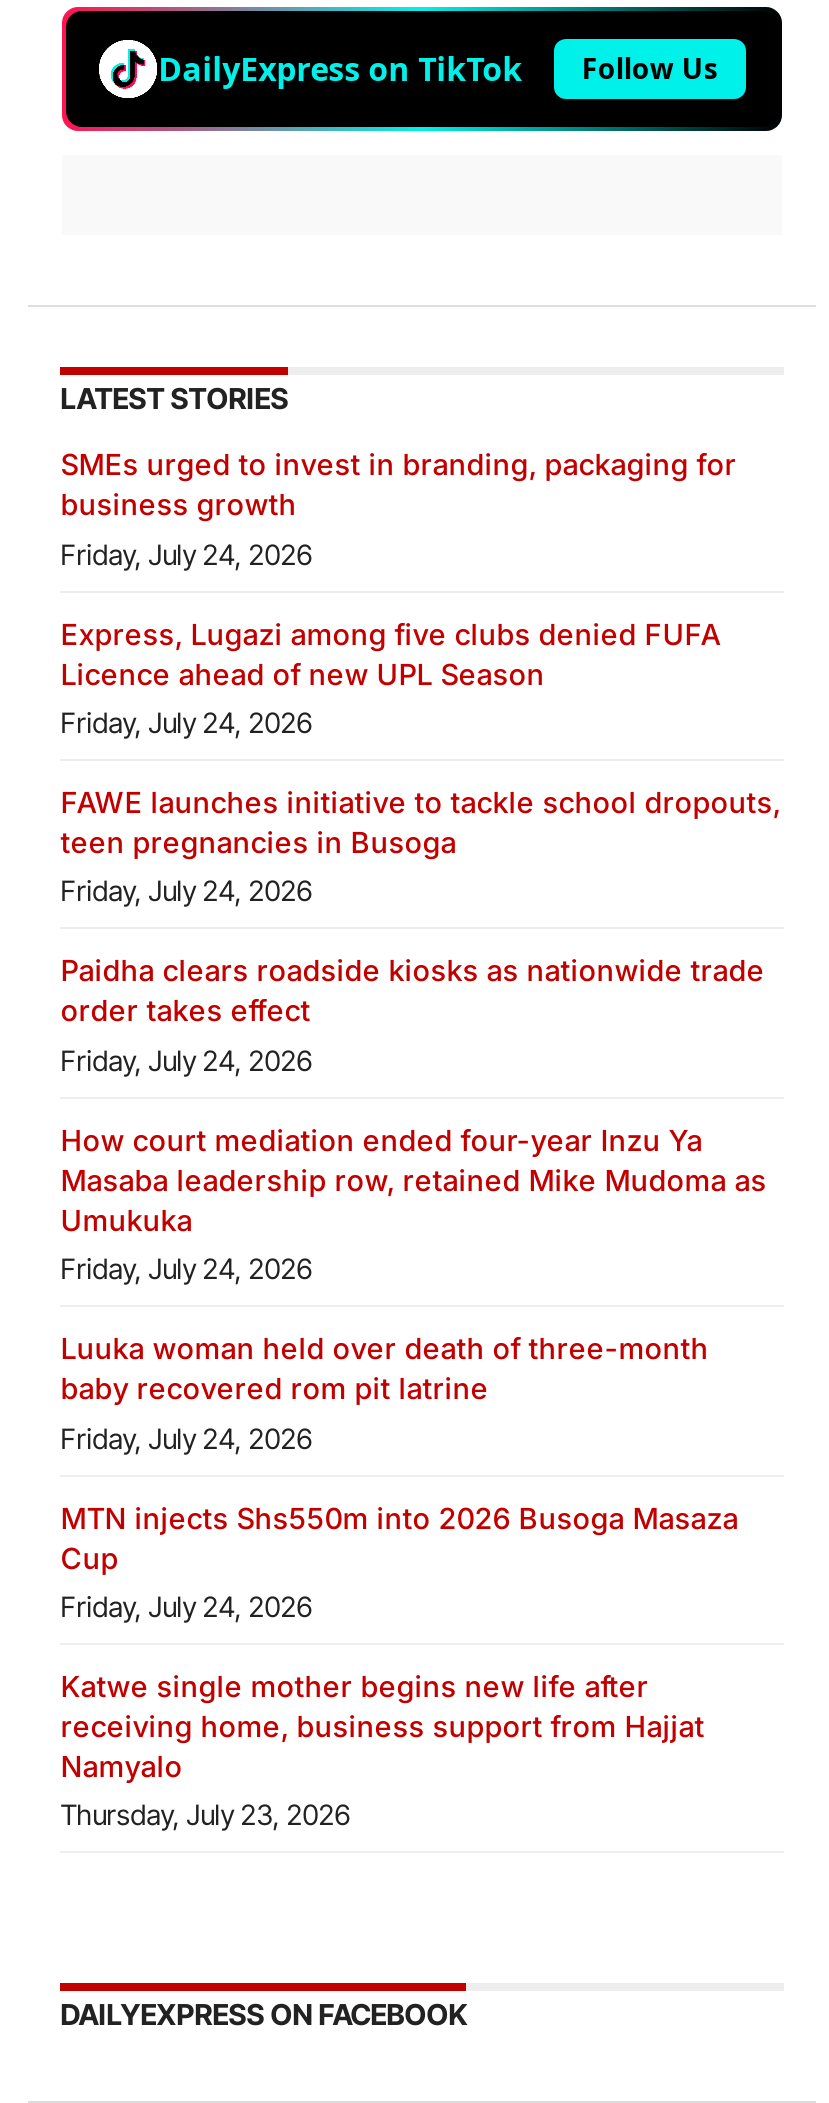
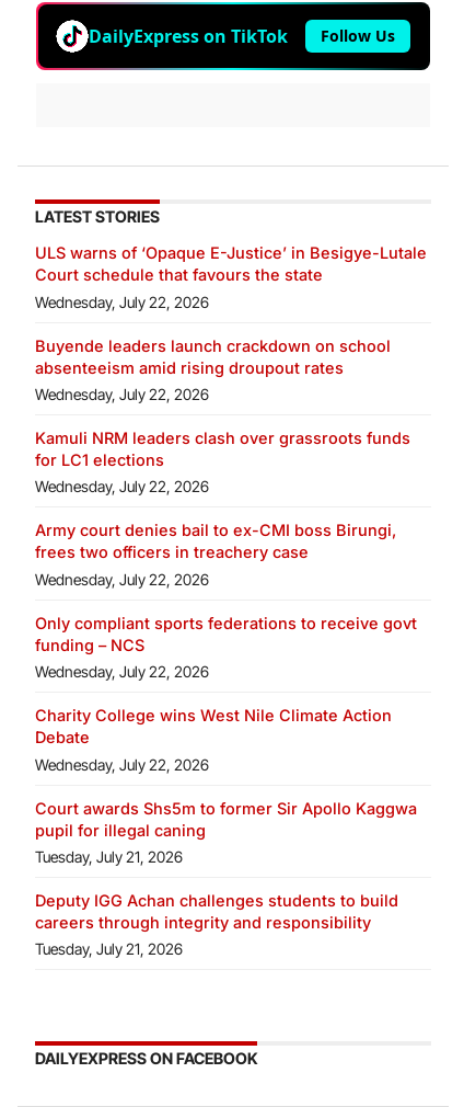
[61,447,737,570] SMEs urged to invest in branding, packaging for | business growth | Friday, July 24, 2026 -> [35,244,427,311] ULS warns of ‘Opaque E-Justice’ in Besigye-Lutale | Court schedule that favours the state | Wednesday, July 22, 2026
[61,616,721,739] Express, Lugazi among five clubs denied FUFA | Licence ahead of new UPL Season | Friday, July 24, 2026 -> [35,336,391,403] Buyende leaders launch crackdown on school | absenteeism amid rising droupout rates | Wednesday, July 22, 2026
[61,785,781,908] FAWE launches initiative to tackle school dropouts, | teen pregnancies in Busoga | Friday, July 24, 2026 -> [35,429,411,496] Kamuli NRM leaders clash over grassroots funds | for LC1 elections | Wednesday, July 22, 2026
[61,954,765,1077] Paidha clears roadside kiosks as nationwide trade | order takes effect | Friday, July 24, 2026 -> [35,521,396,588] Army court denies bail to ex-CMI boss Birungi, | frees two officers in treachery case | Wednesday, July 22, 2026
[61,1123,767,1285] How court mediation ended four-year Inzu Ya | Masaba leadership row, retained Mike Mudoma as | Umukuka | Friday, July 24, 2026 -> [35,614,417,681] Only compliant sports federations to receive govt | funding – NCS | Wednesday, July 22, 2026
[61,1331,709,1454] Luuka woman held over death of three-month | baby recovered rom pit latrine | Friday, July 24, 2026 -> [35,706,392,773] Charity College wins West Nile Climate Action | Debate | Wednesday, July 22, 2026
[61,1500,739,1623] MTN injects Shs550m into 2026 Busoga Masaza | Cup | Friday, July 24, 2026 -> [35,798,417,866] Court awards Shs5m to former Sir Apollo Kaggwa | pupil for illegal caning | Tuesday, July 21, 2026
[61,1669,705,1832] Katwe single mother begins new life after | receiving home, business support from Hajjat | Namyalo | Thursday, July 23, 2026 -> [35,891,399,958] Deputy IGG Achan challenges students to build | careers through integrity and responsibility | Tuesday, July 21, 2026

